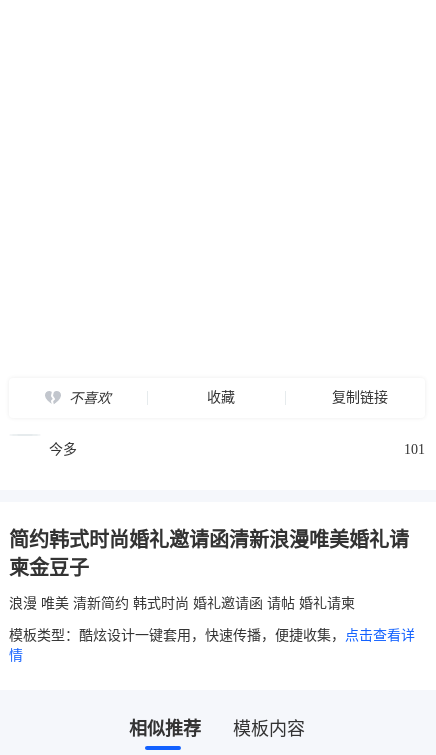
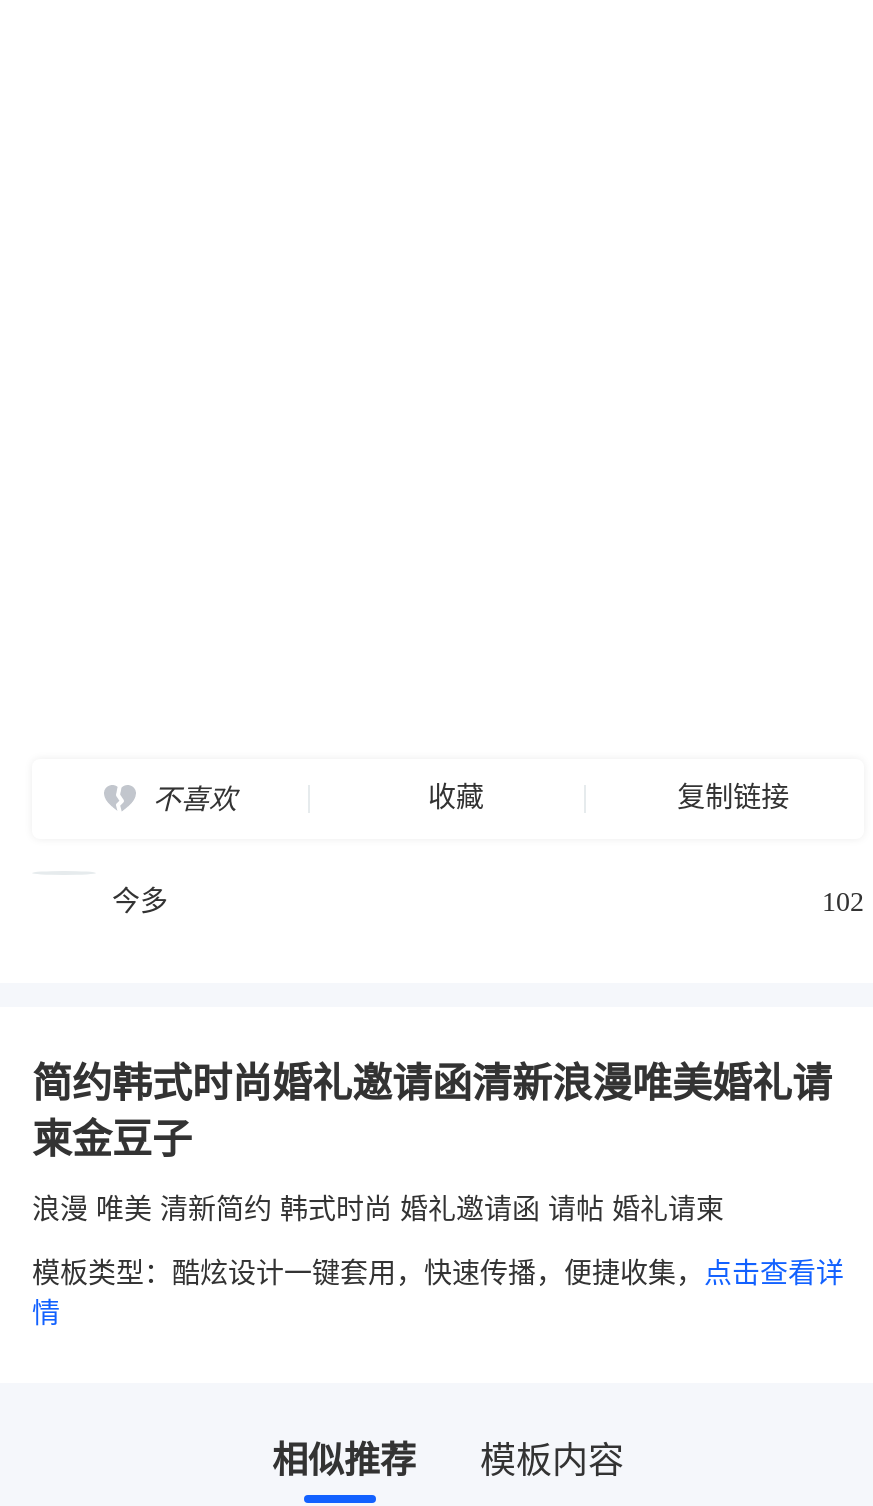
[404,442,425,457] 101 -> [822,887,864,917] 102

